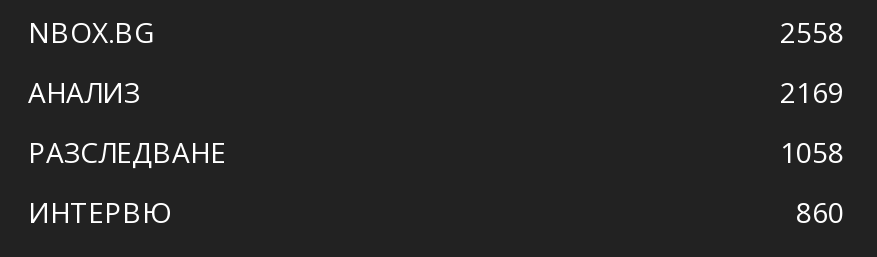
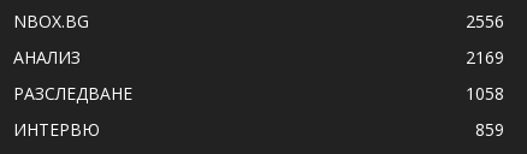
[780,12,844,50] 2558 -> [466,9,504,32] 2556
[796,192,844,230] 860 -> [475,118,504,140] 859

